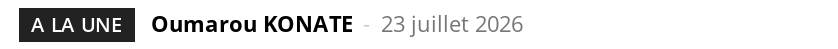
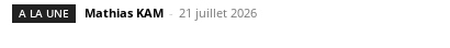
[151,8,523,38] Oumarou KONATE - 23 juillet 2026 -> [85,4,257,21] Mathias KAM - 21 juillet 2026

